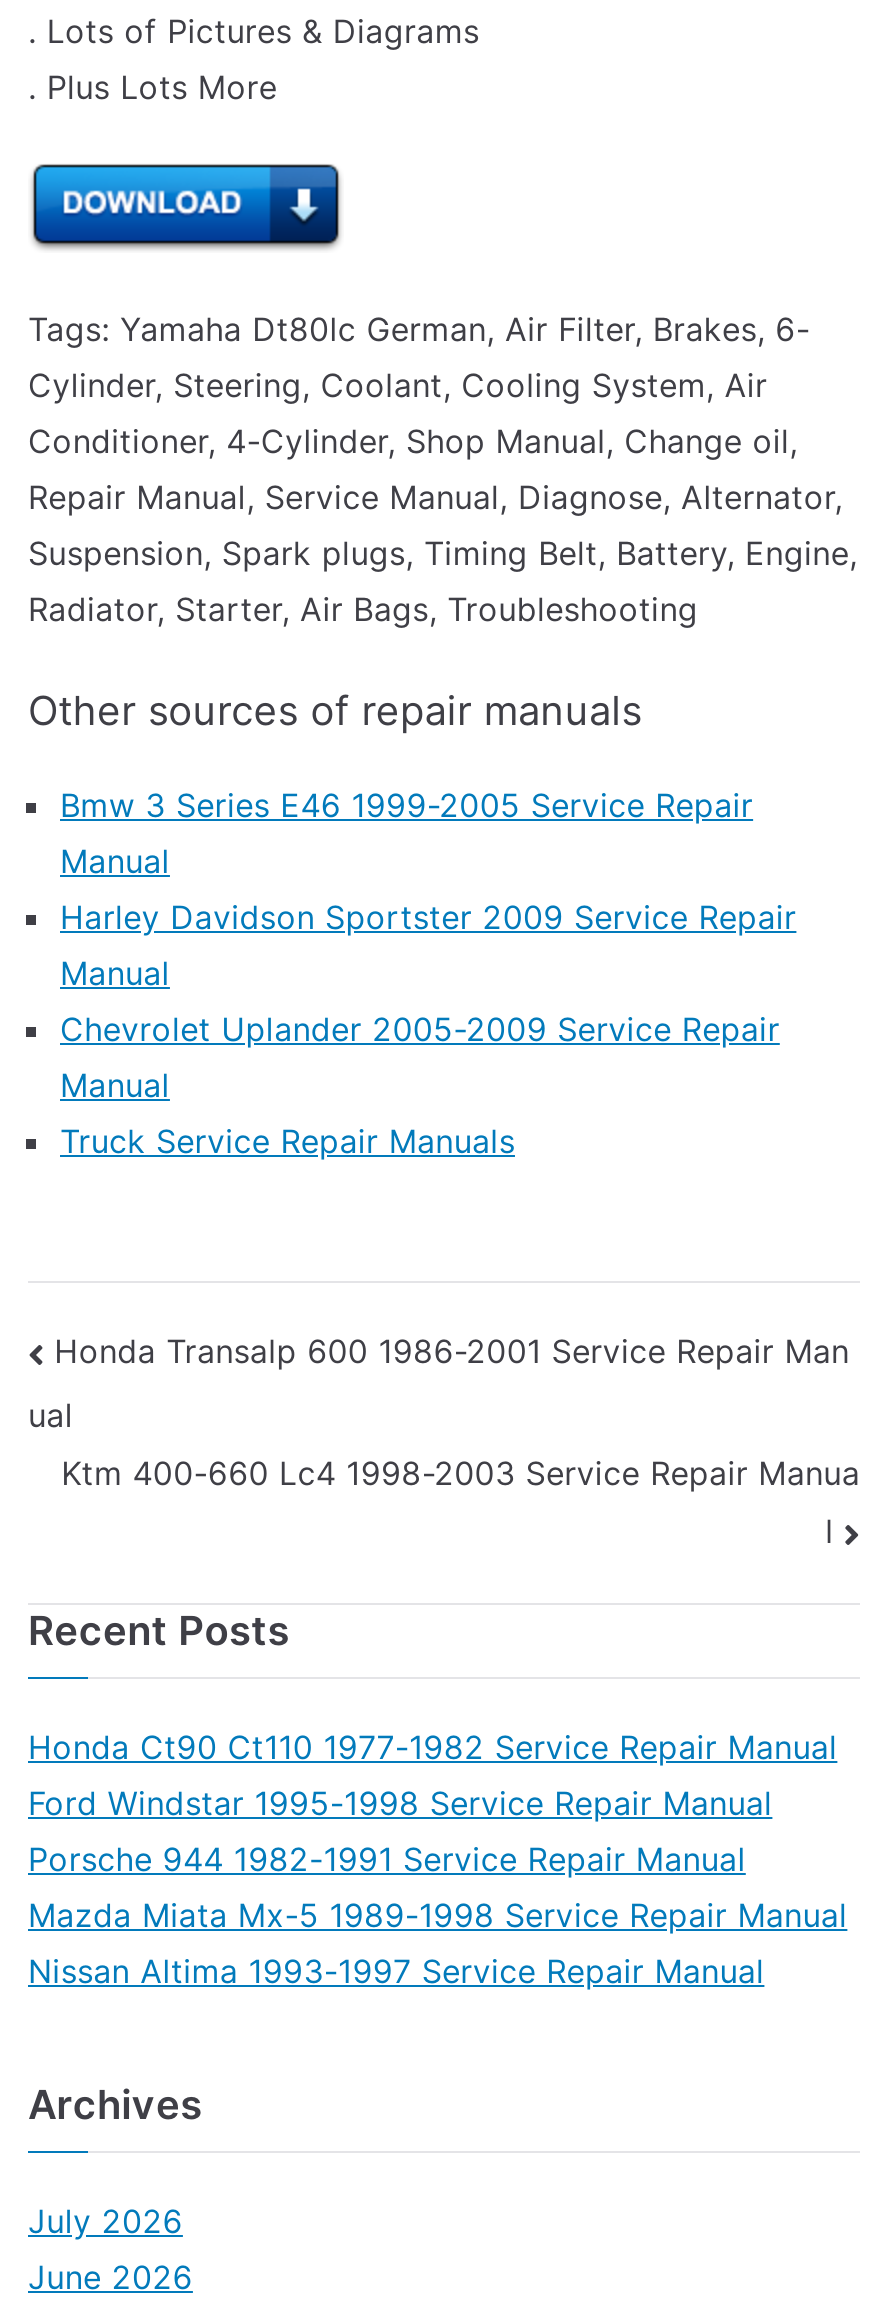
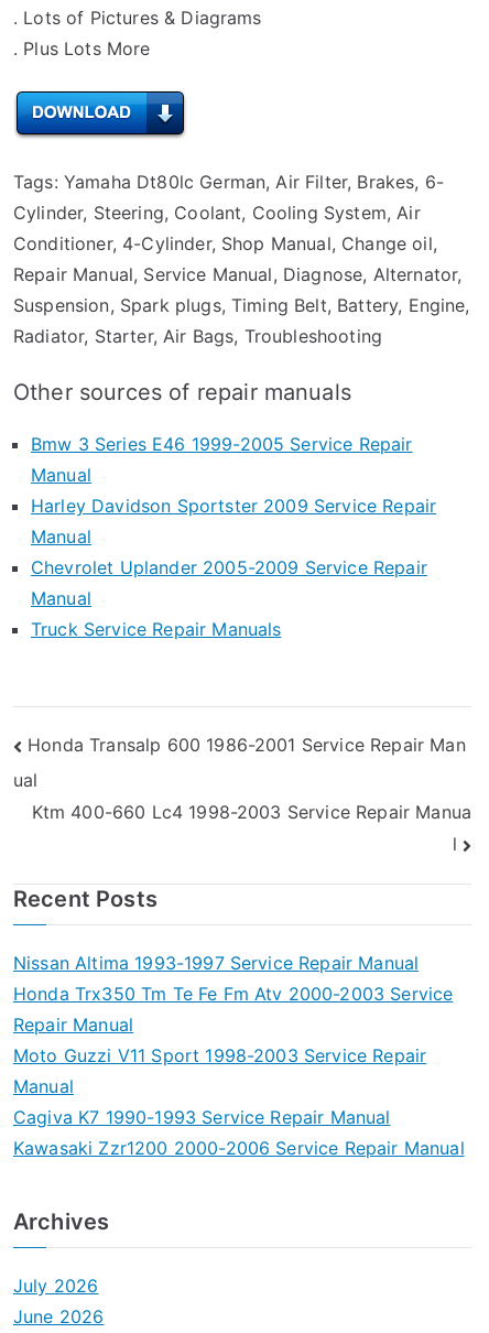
[28,1727,847,1935] Honda Ct90 Ct110 1977-1982 Service Repair Manual | Ford Windstar 1995-1998 Service Repair Manual | Porsche 944 1982-1991 Service Repair Manual | Mazda Miata Mx-5 1989-1998 Service Repair Manual -> none
moved [28,1951,764,1991] -> [13,952,419,974]: Nissan Altima 1993-1997 Service Repair Manual
none -> [13,982,464,1159] Honda Trx350 Tm Te Fe Fm Atv 2000-2003 Service | Repair Manual | Moto Guzzi V11 Sport 1998-2003 Service Repair | Manual | Cagiva K7 1990-1993 Service Repair Manual | Kawasaki Zzr1200 2000-2006 Service Repair Manual

